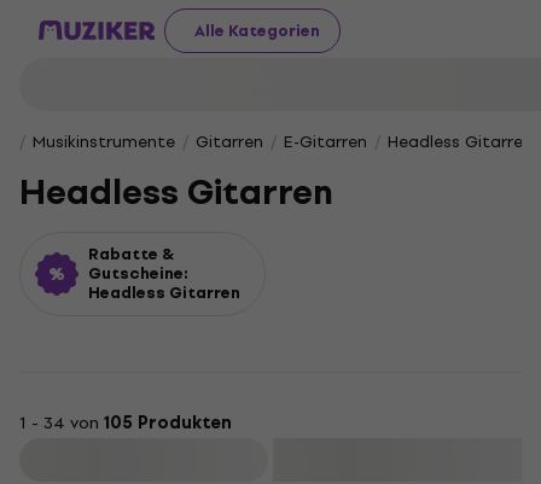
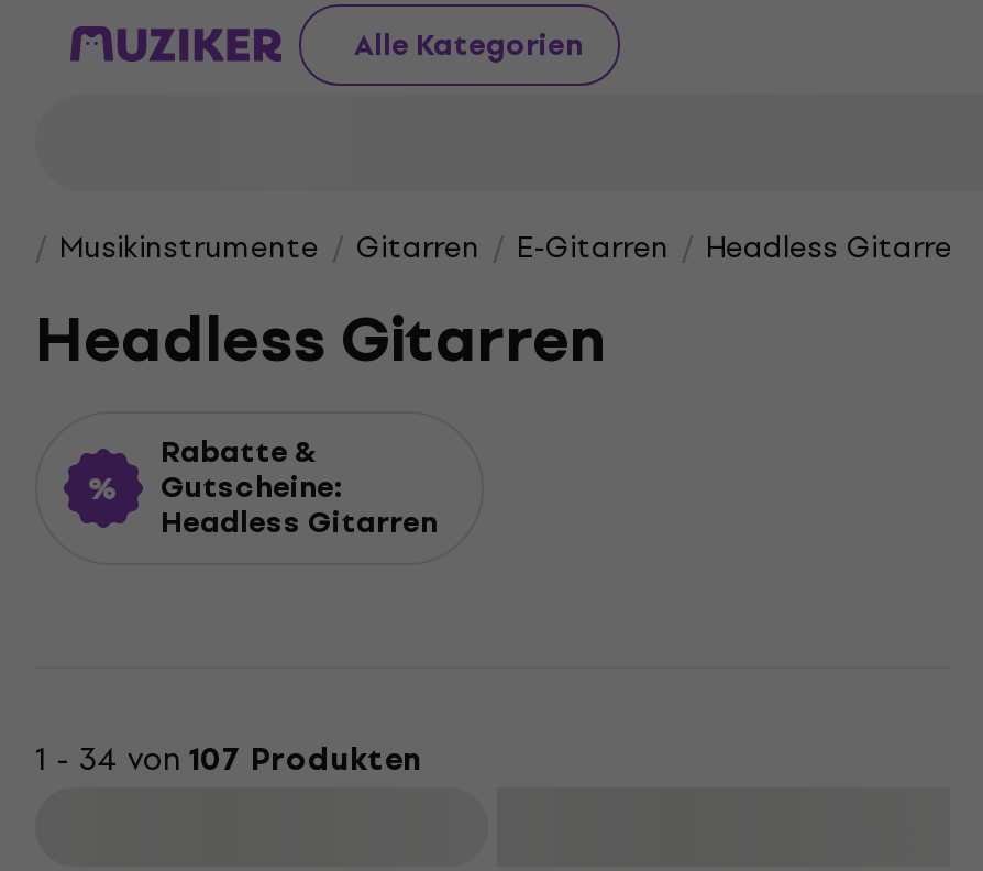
[19,409,232,437] 1 - 34 von 105 Produkten -> [35,735,422,785] 1 - 34 von 107 Produkten

